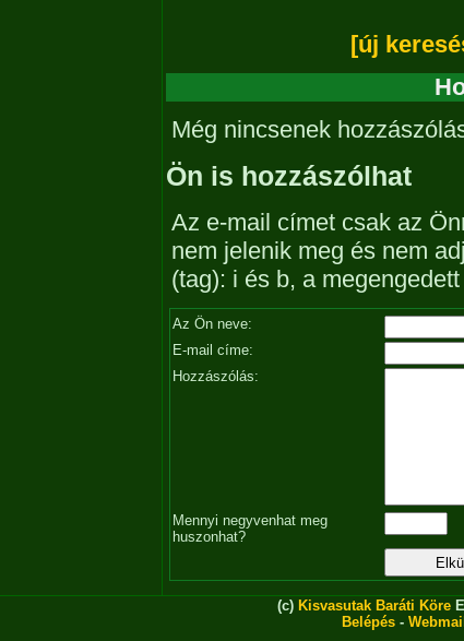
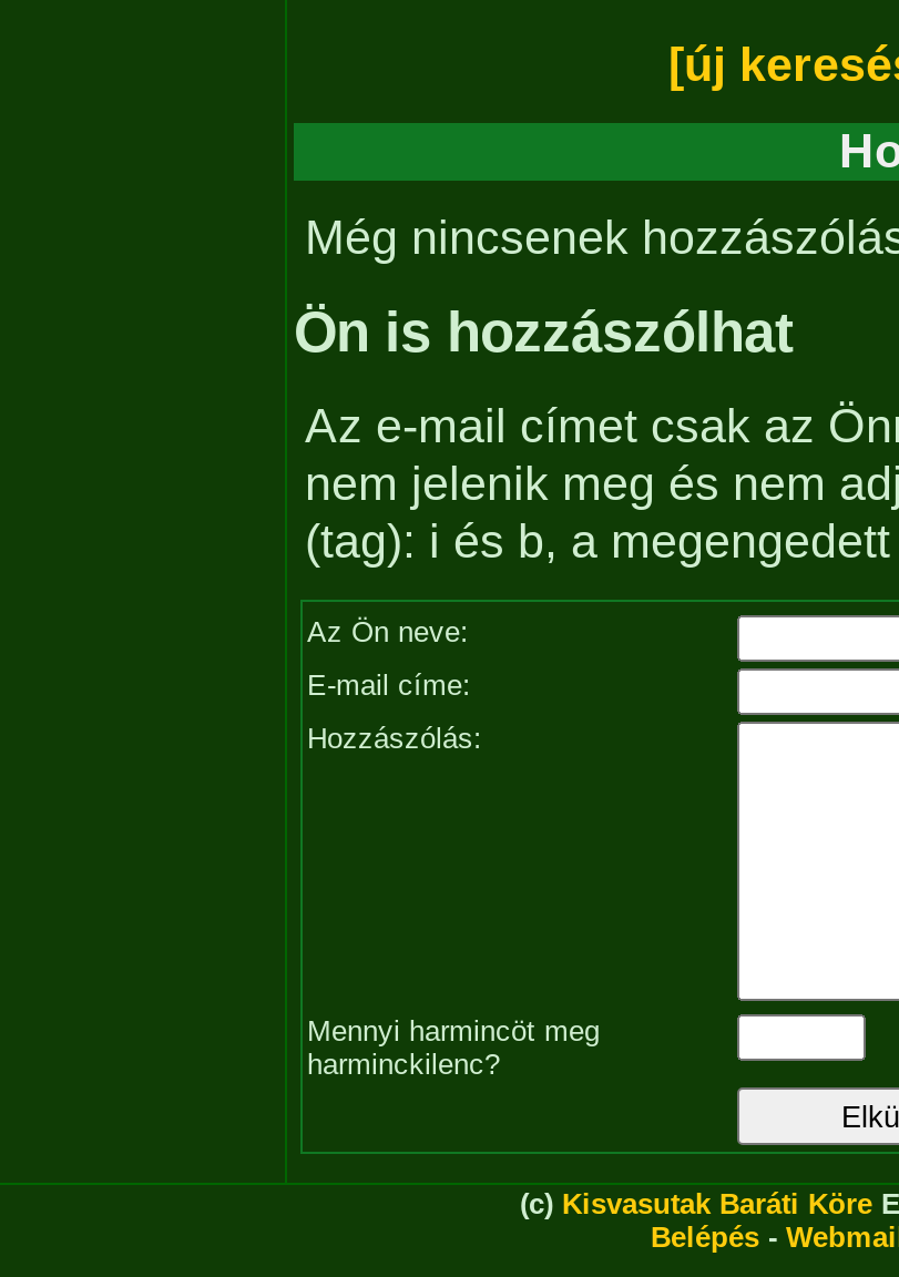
[172,513,328,545] Mennyi negyvenhat meg | huszonhat? -> [307,1015,600,1082] Mennyi harmincöt meg | harminckilenc?

